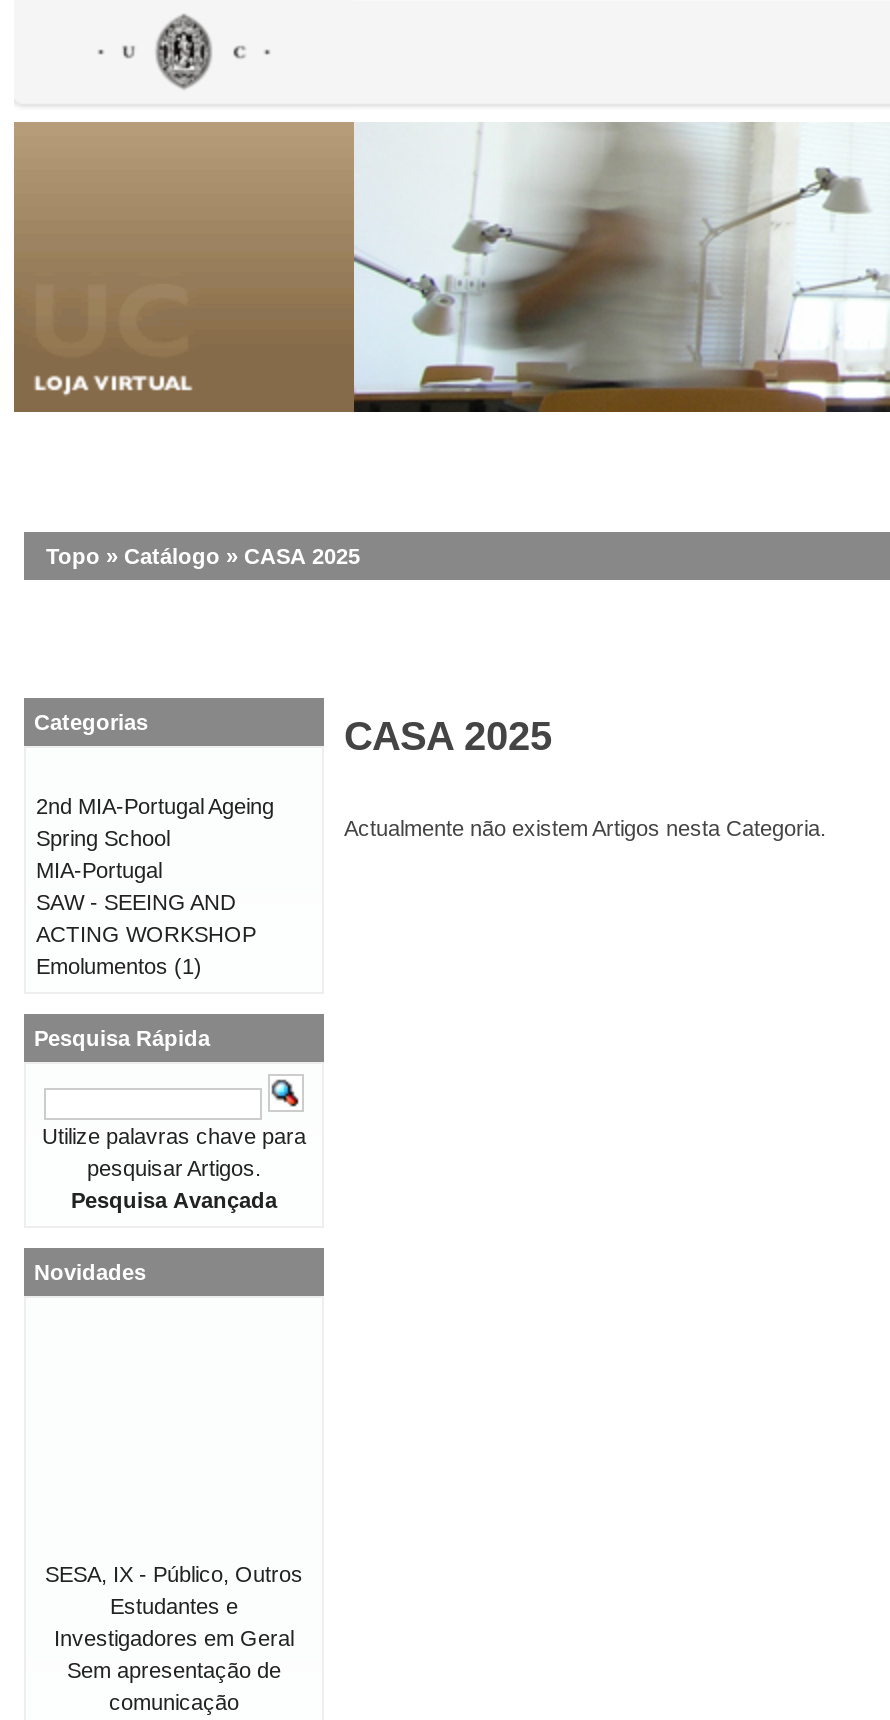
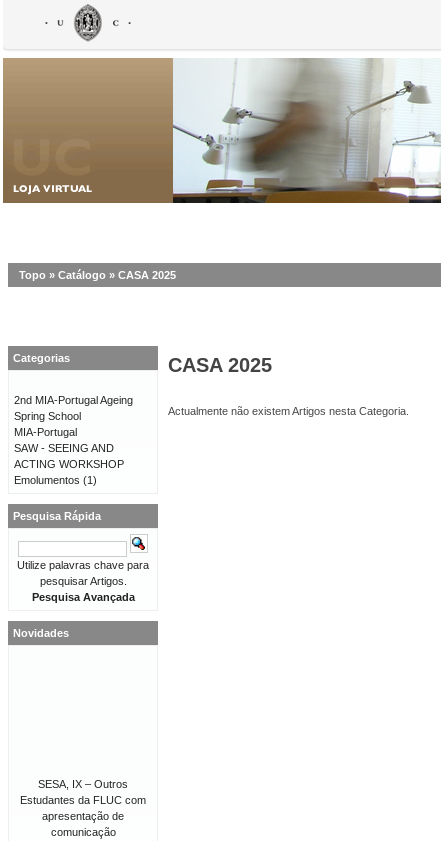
[45,1562,303,1682] SESA, IX - Público, Outros | Estudantes e | Investigadores em Geral | Sem apresentação de -> [20,778,146,822] SESA, IX – Outros | Estudantes da FLUC com | apresentação de

